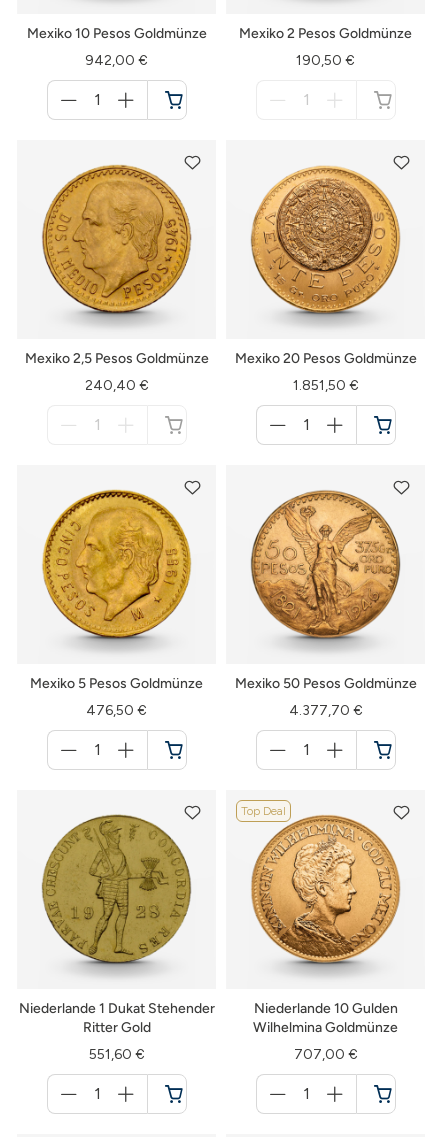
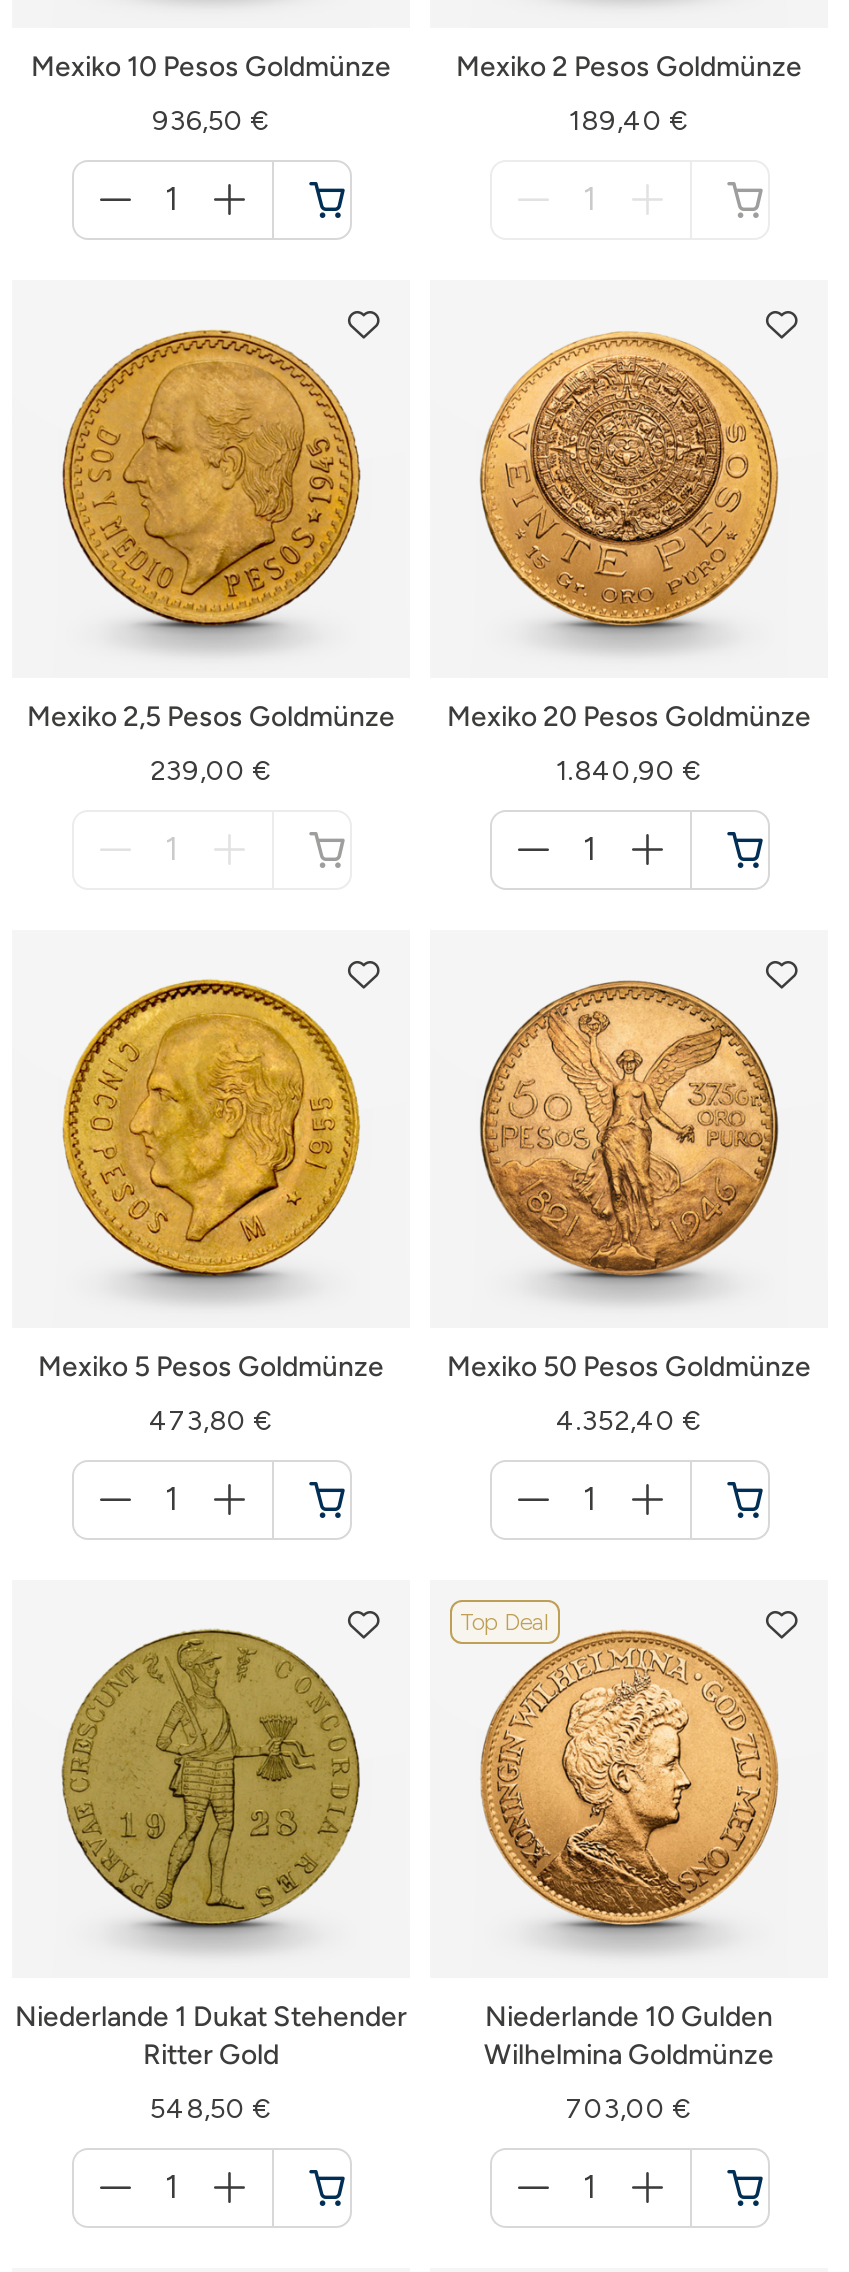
[85,52,148,69] 942,00 € -> [152,104,270,138] 936,50 €
[296,52,355,69] 190,50 € -> [569,104,689,138] 189,40 €
[84,377,148,394] 240,40 € -> [150,754,272,788] 239,00 €
[292,377,358,394] 1.851,50 € -> [556,754,702,788] 1.840,90 €
[86,702,147,719] 476,50 € -> [149,1404,273,1438] 473,80 €
[288,702,362,719] 4.377,70 € -> [556,1404,702,1438] 4.352,40 €
[88,1046,144,1063] 551,60 € -> [150,2092,272,2126] 548,50 €
[293,1046,357,1063] 707,00 € -> [566,2092,692,2126] 703,00 €

